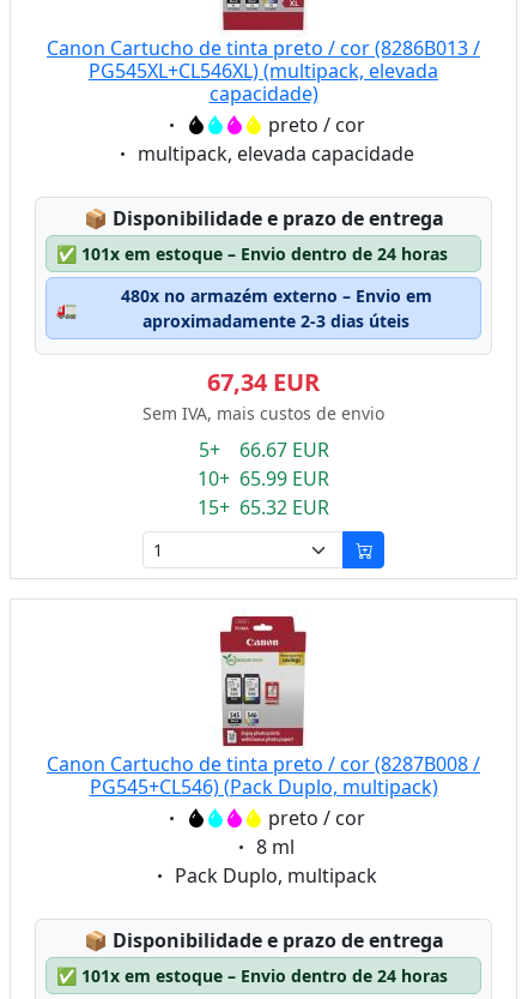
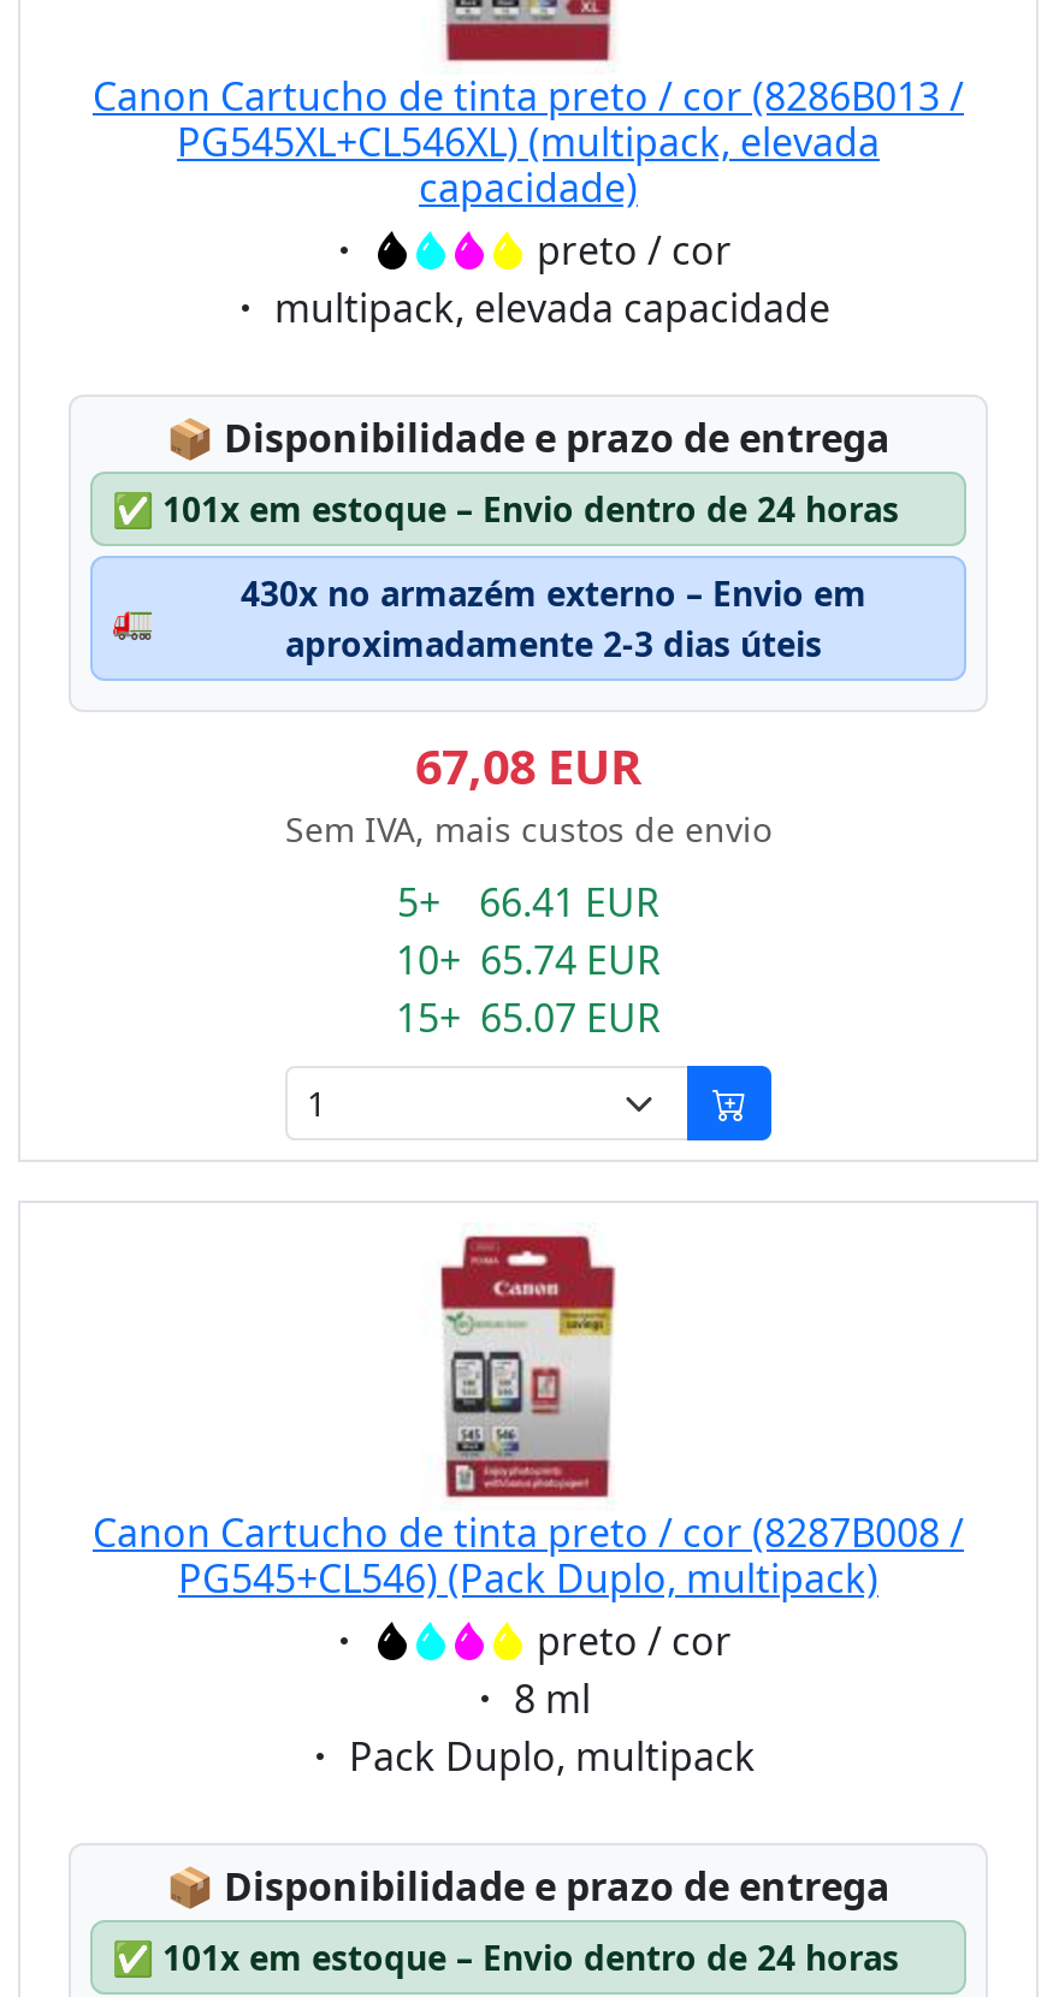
[120,284,432,307] 480x no armazém externo – Envio em -> [241,570,866,616] 430x no armazém externo – Envio em
[207,366,320,398] 67,34 EUR -> [415,734,641,799] 67,08 EUR
[198,437,329,463] 5+ 66.67 EUR -> [397,876,659,929] 5+ 66.41 EUR
[198,465,329,492] 10+ 65.99 EUR -> [396,934,661,986] 10+ 65.74 EUR
[198,494,329,520] 15+ 65.32 EUR -> [396,991,661,1044] 15+ 65.07 EUR

